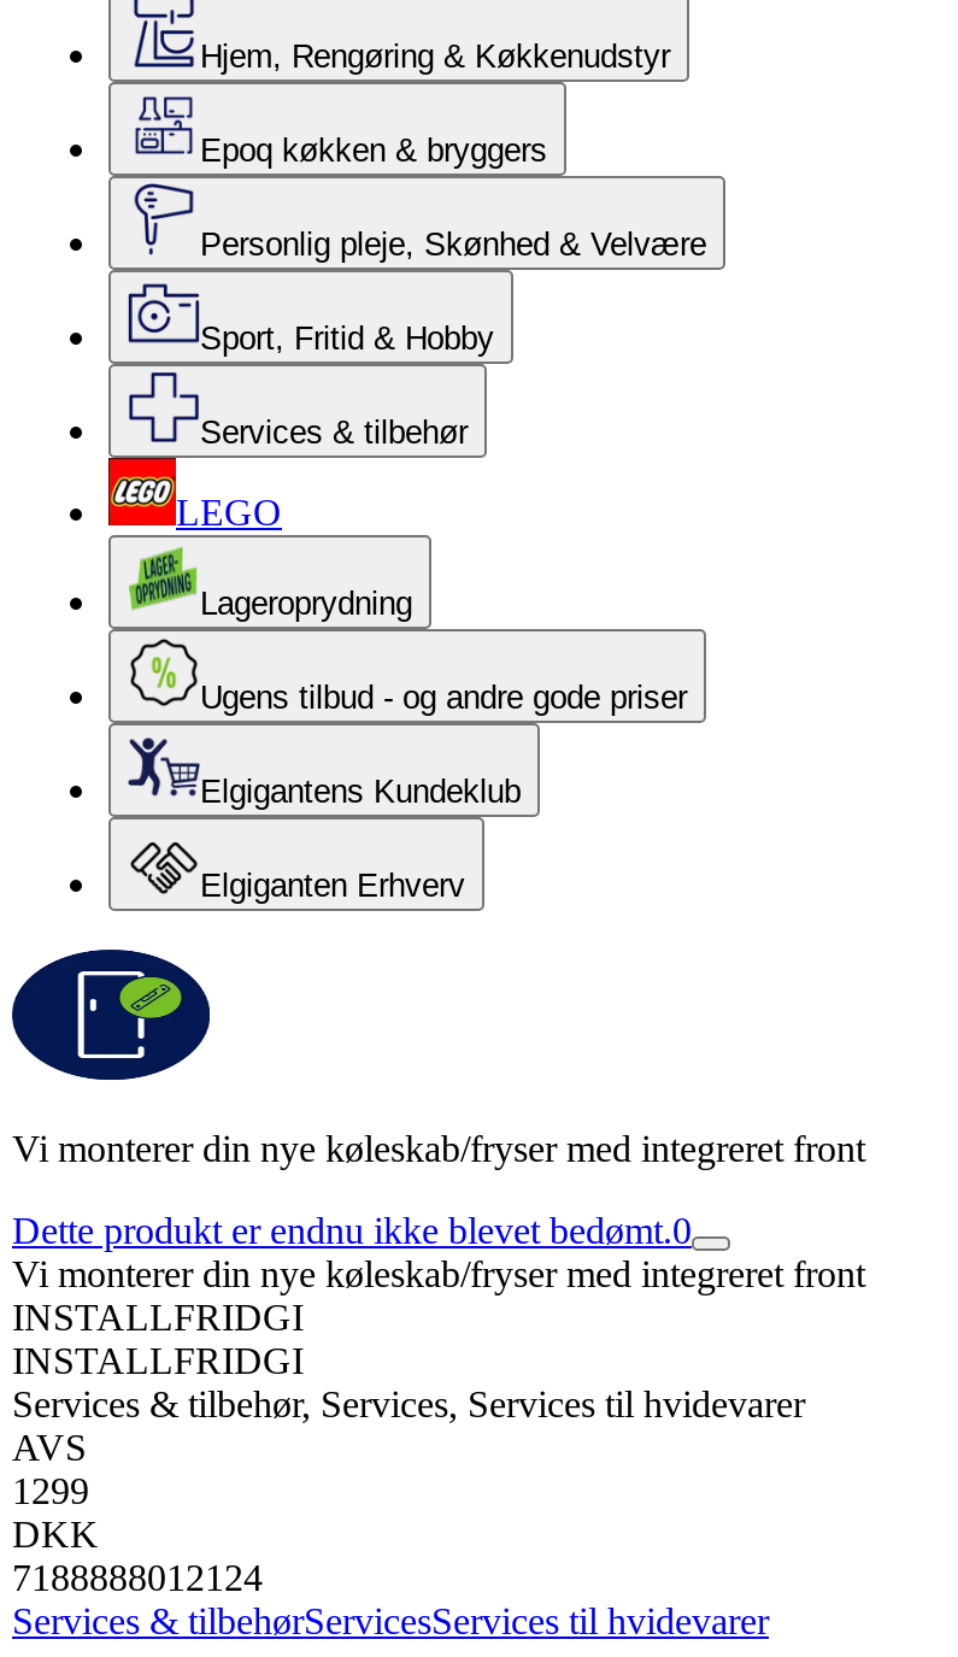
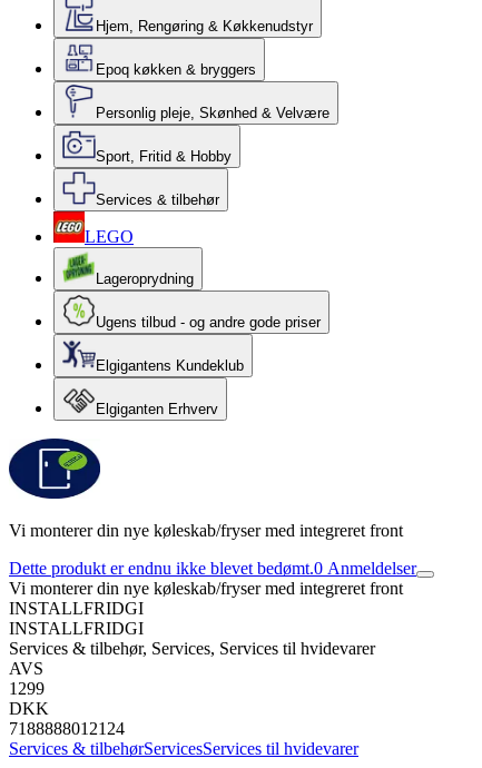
[12,1210,692,1251] Dette produkt er endnu ikke blevet bedømt.0 -> [9,559,416,578] Dette produkt er endnu ikke blevet bedømt.0 Anmeldelser

